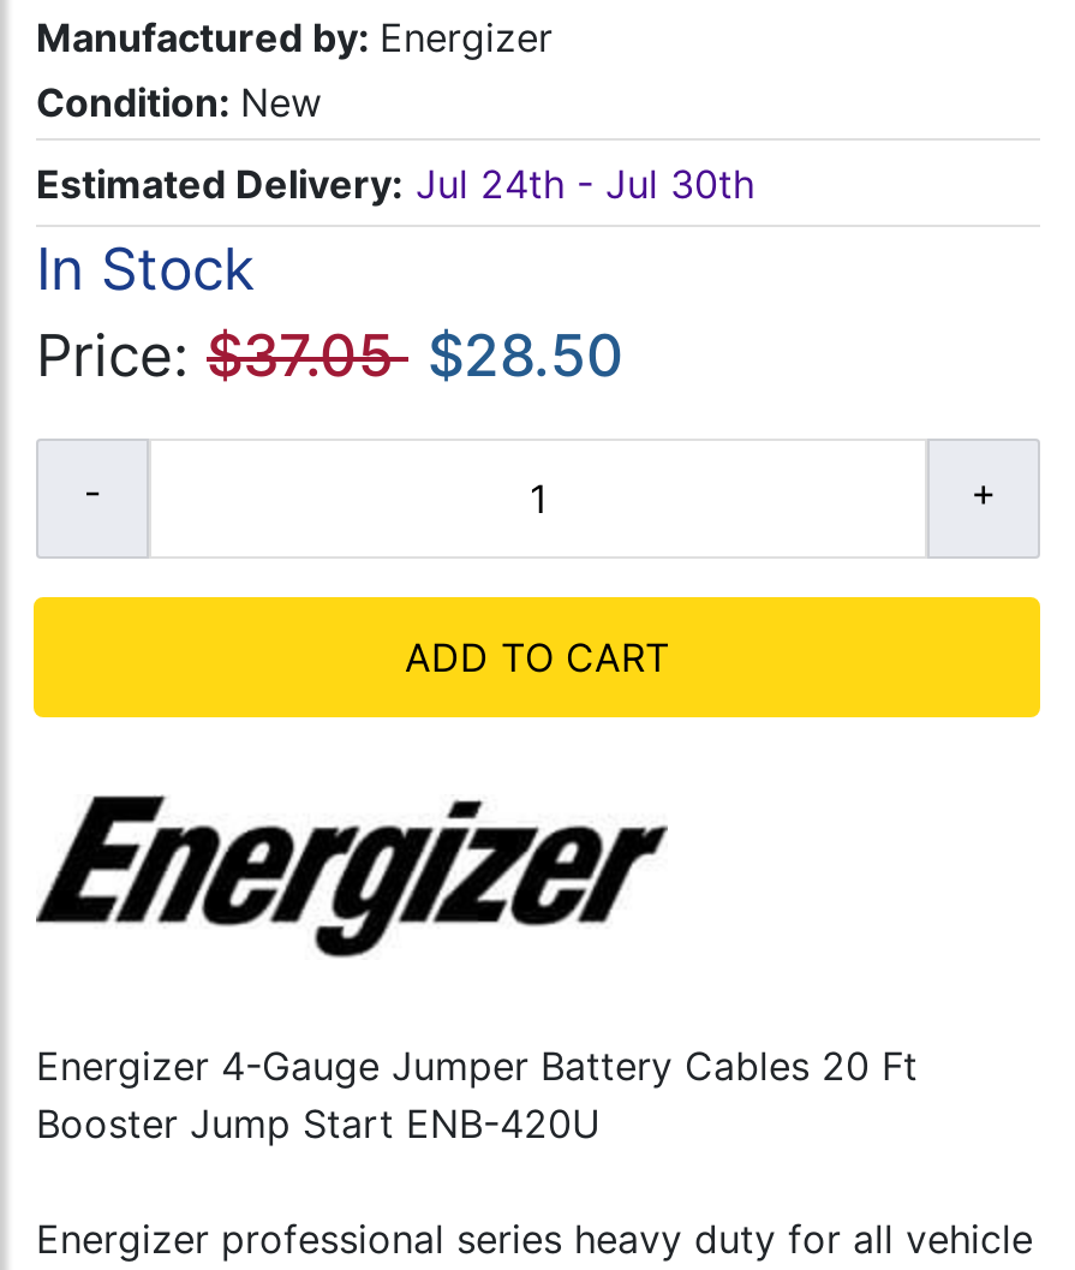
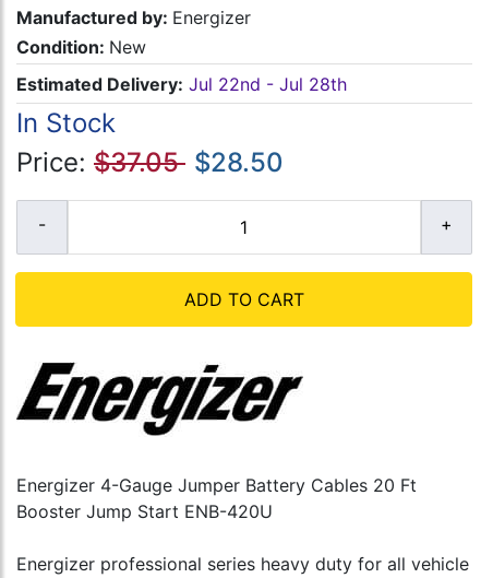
[36,159,754,207] Estimated Delivery: Jul 24th - Jul 30th -> [16,73,347,95] Estimated Delivery: Jul 22nd - Jul 28th

